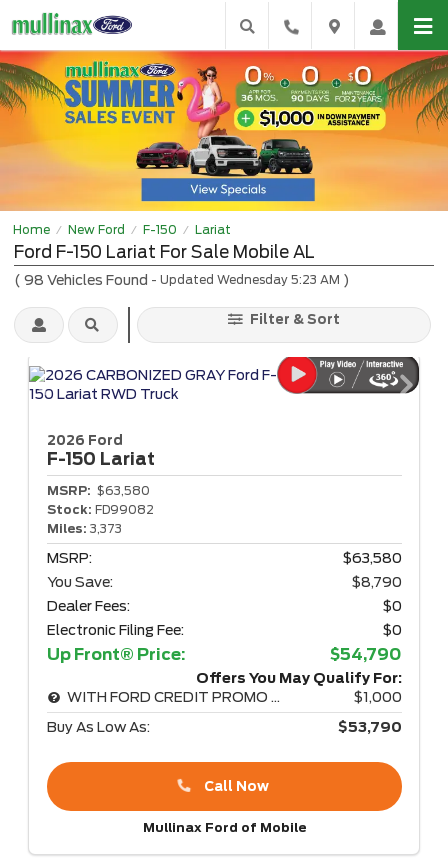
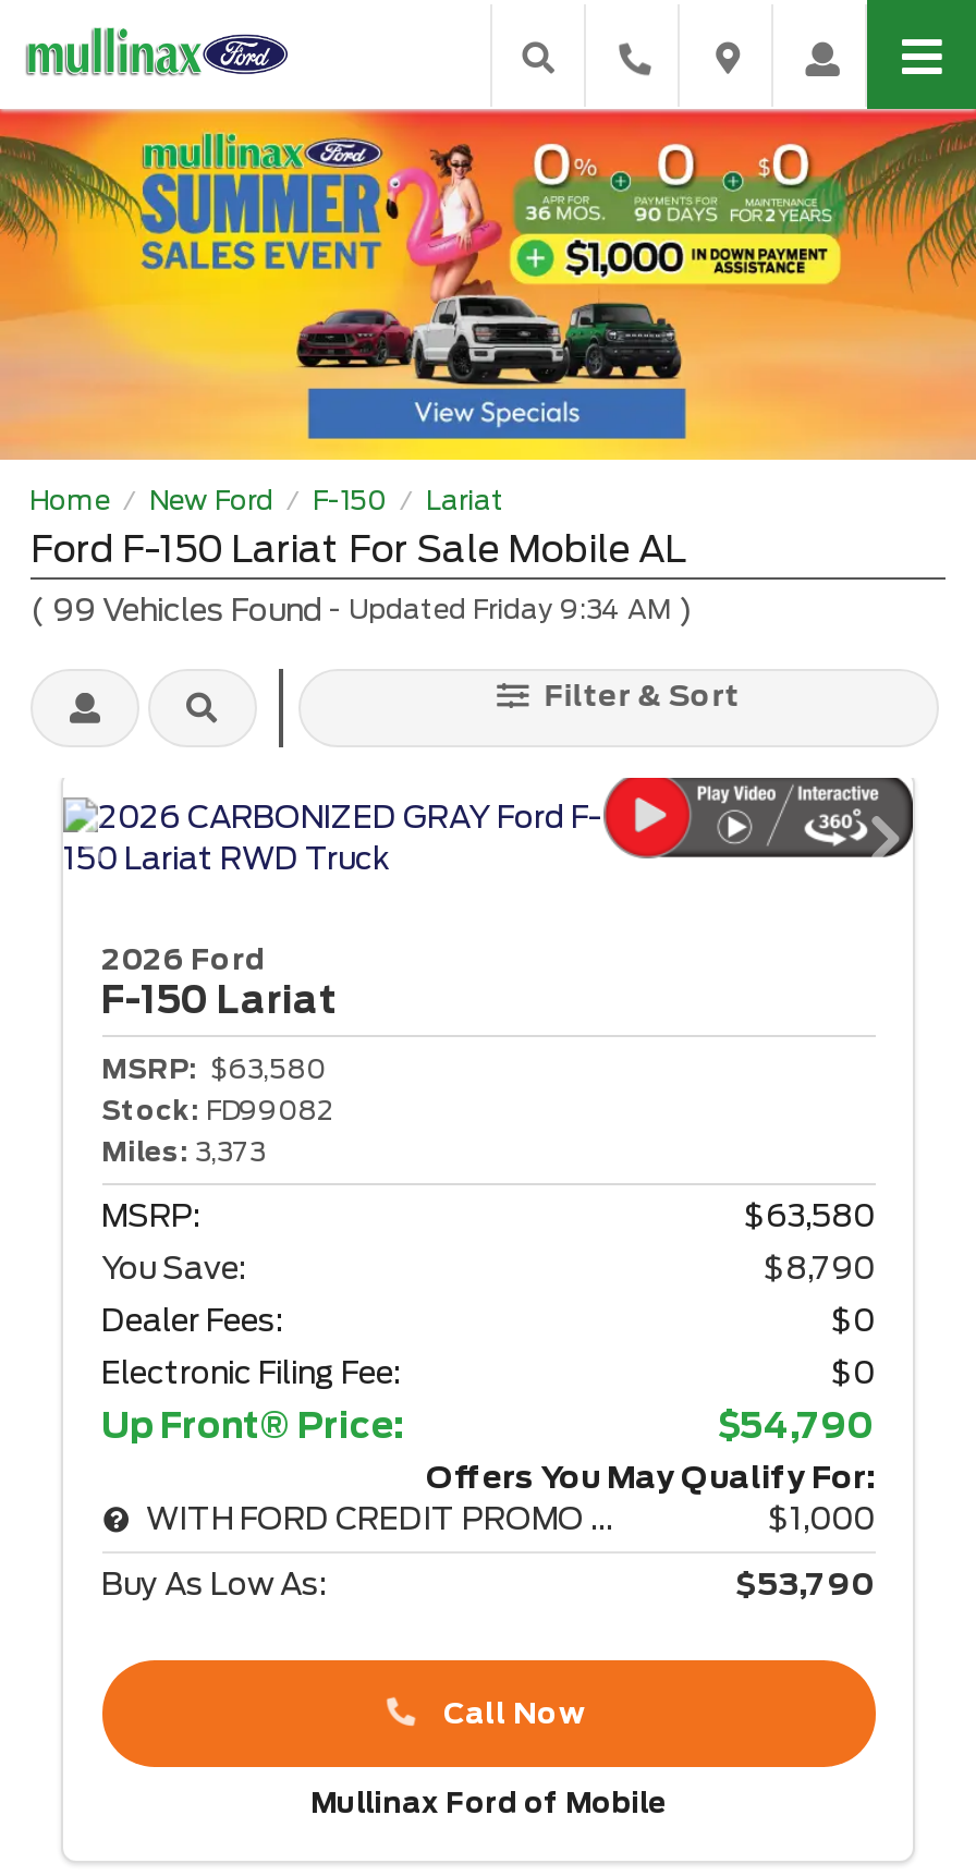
[14,271,350,287] (98 Vehicles Found - Updated Wednesday 5:23 AM) -> [30,592,693,626] (99 Vehicles Found - Updated Friday 9:34 AM)

